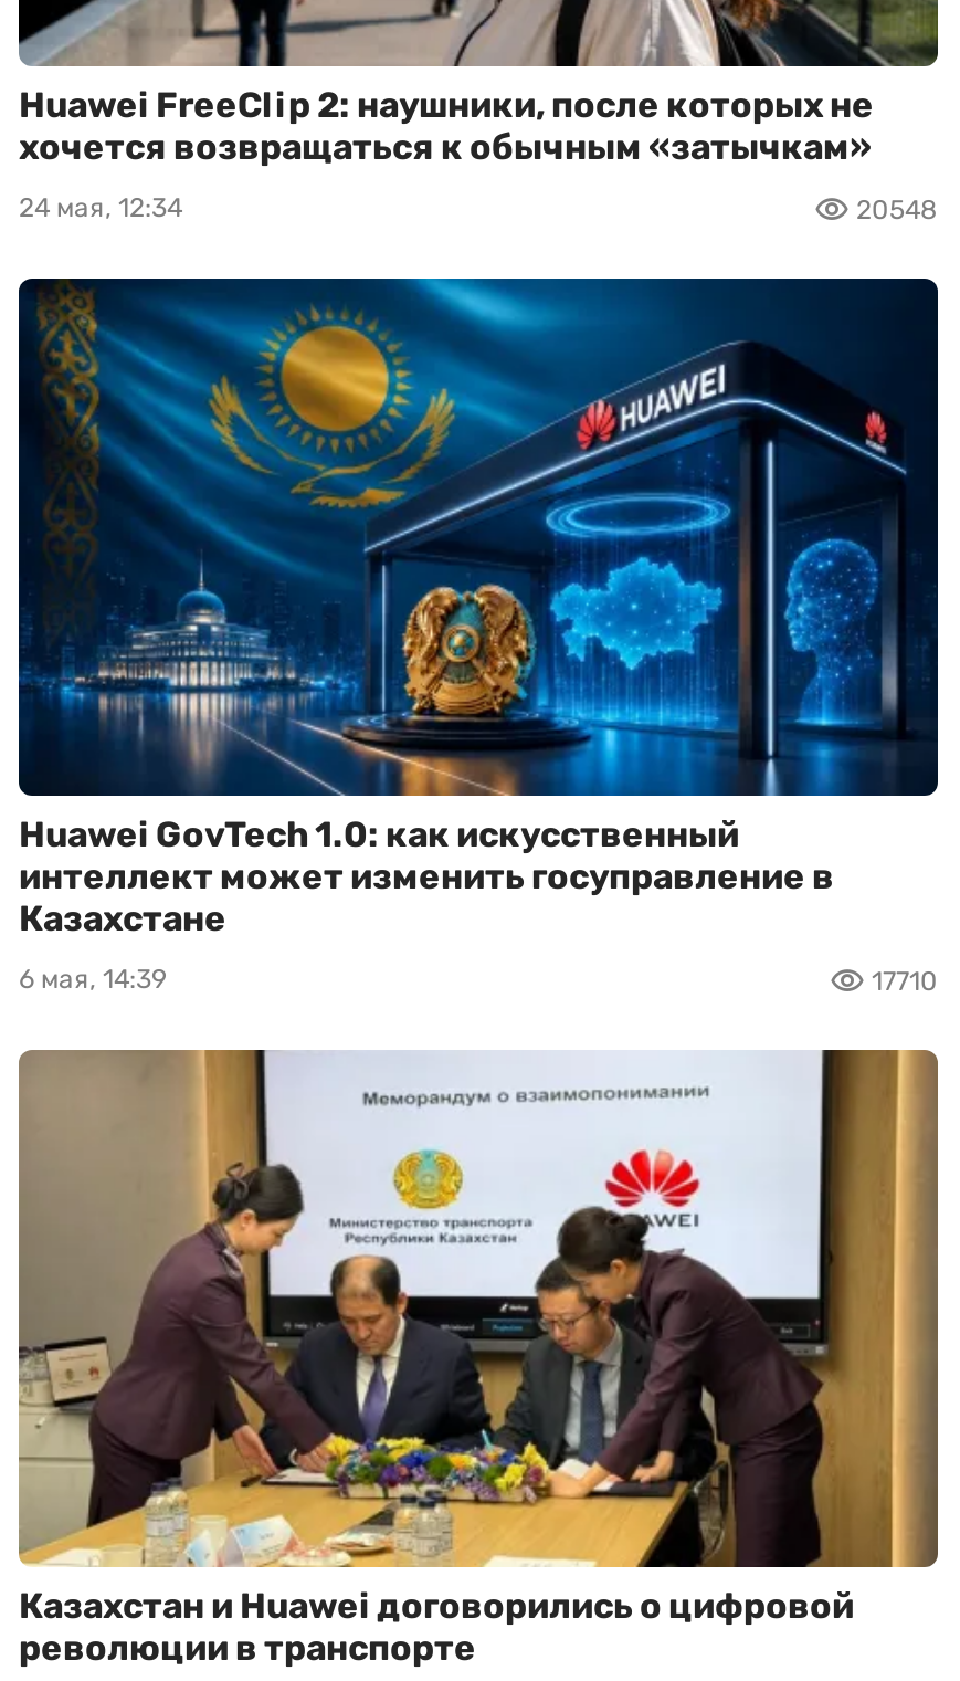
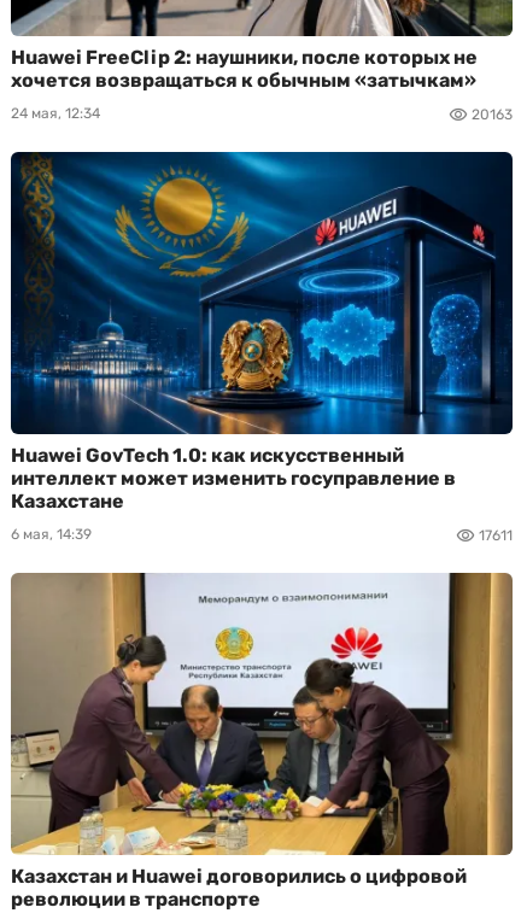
[856,195,938,225] 20548 -> [472,106,513,123] 20163
[872,966,938,997] 17710 -> [479,527,513,544] 17611

